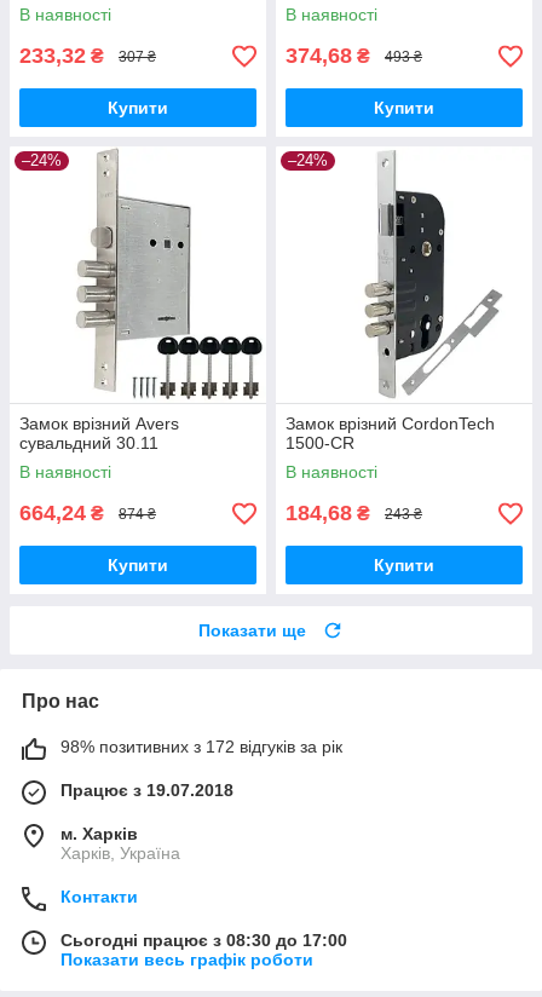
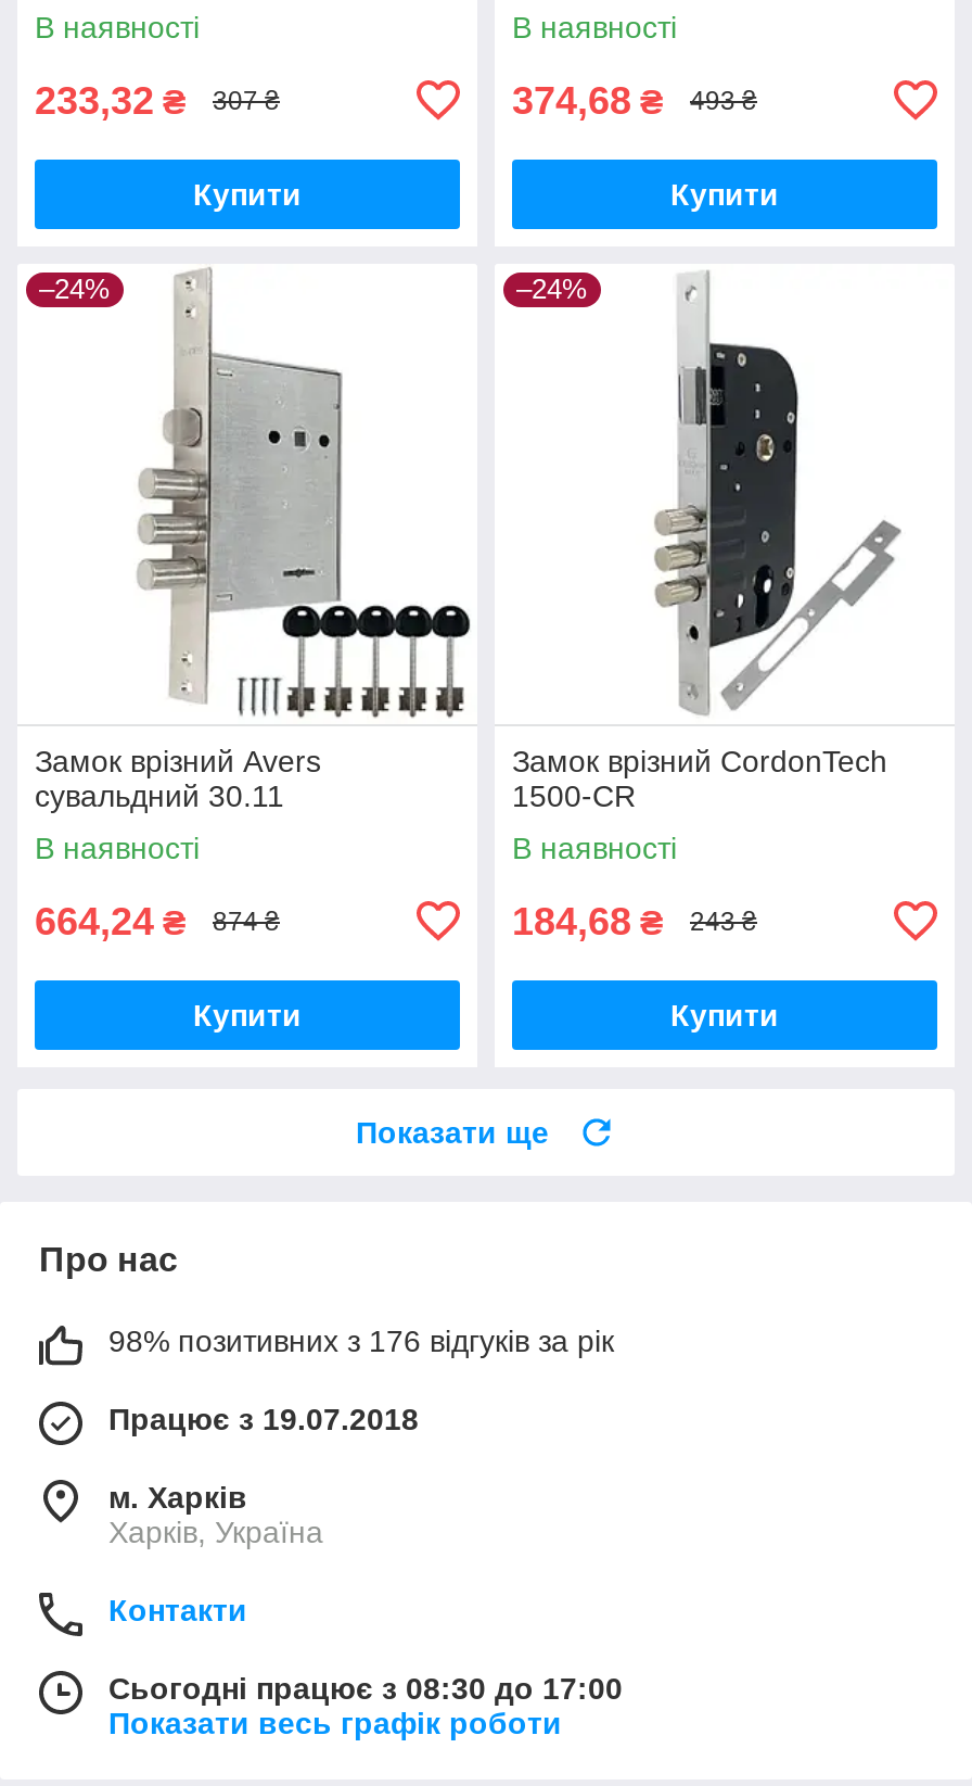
[60,737,342,757] 98% позитивних з 172 відгуків за рік -> [108,1323,614,1358] 98% позитивних з 176 відгуків за рік

